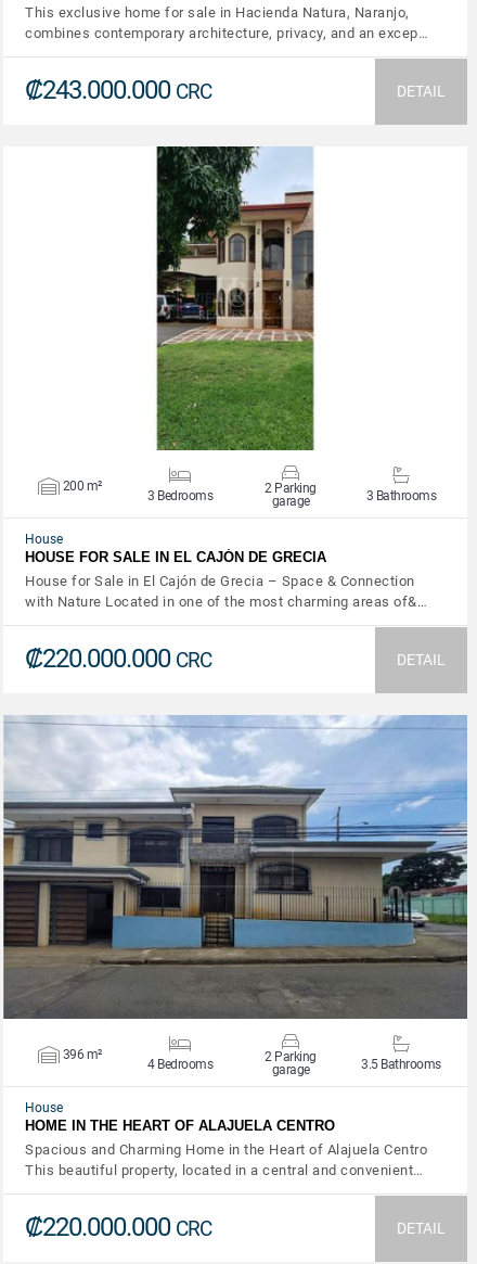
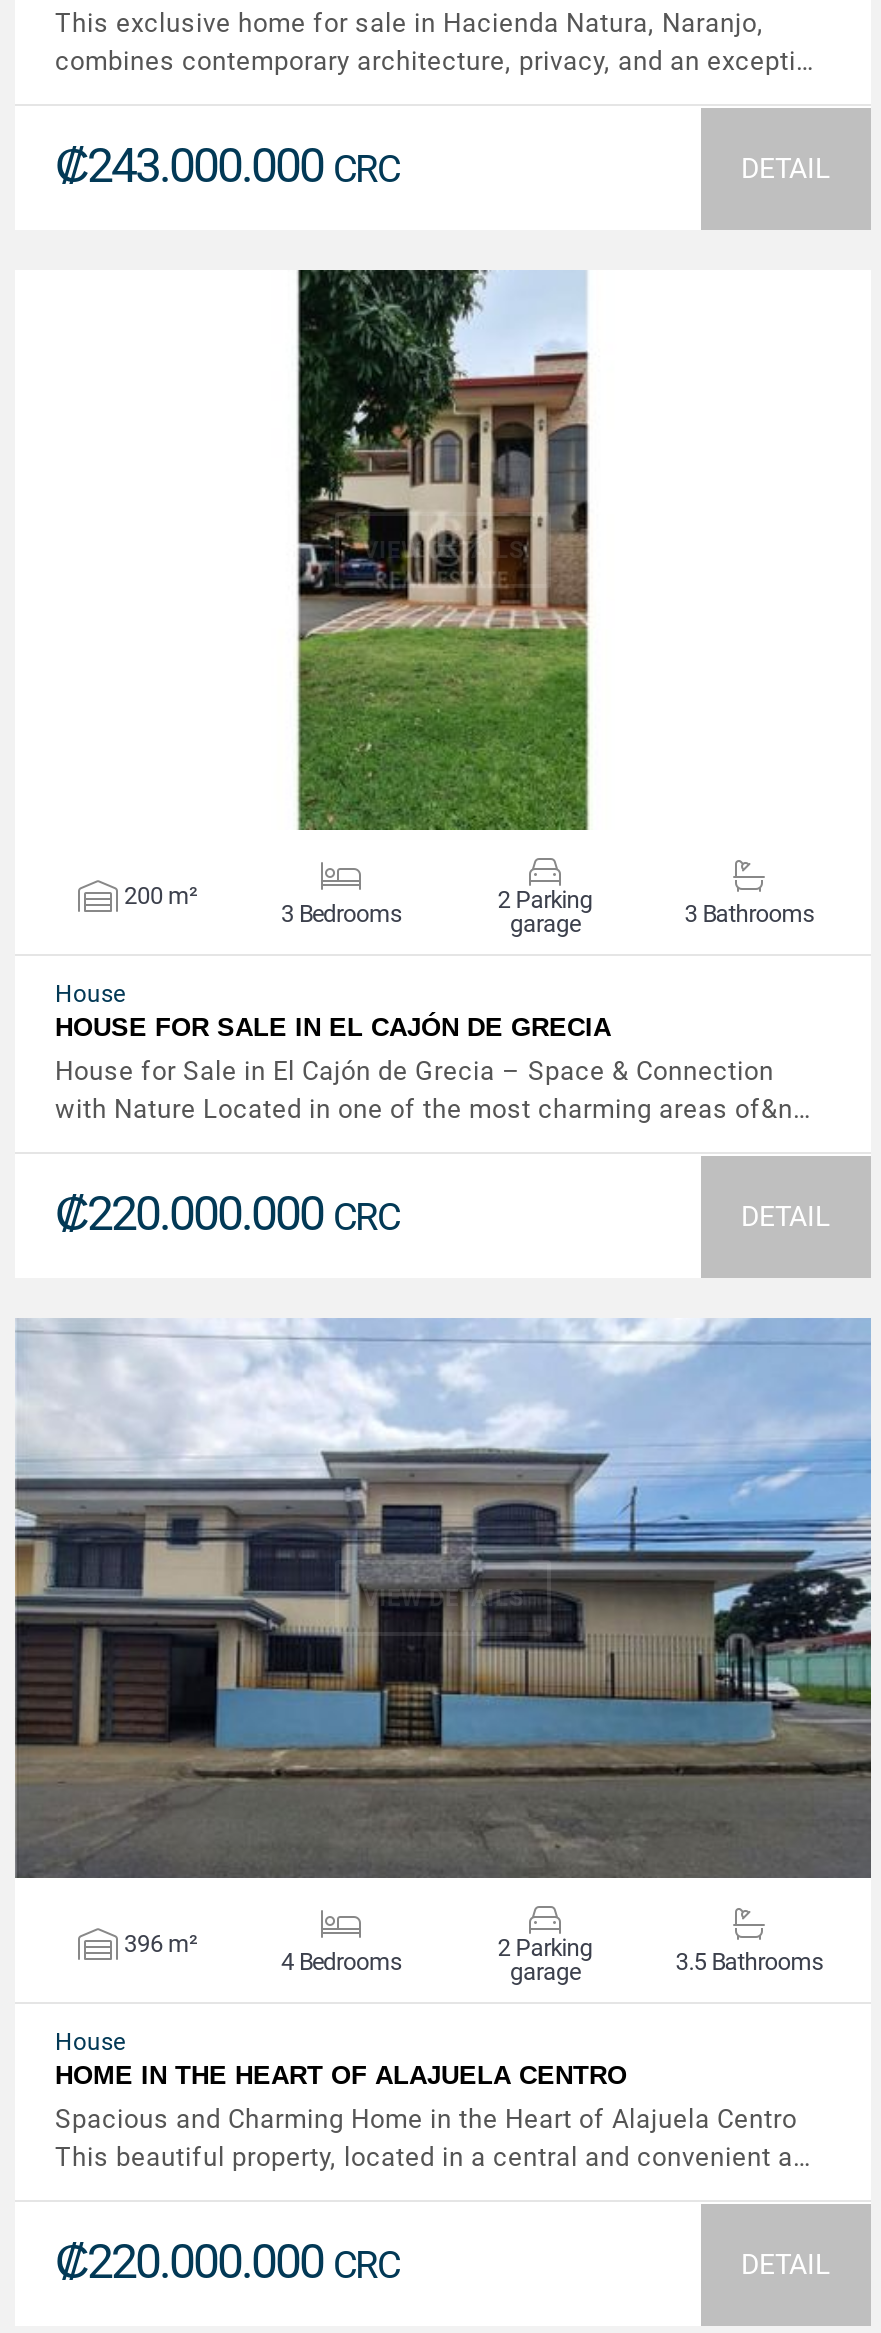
[25,25,428,41] combines contemporary architecture, privacy, and an excep… -> [55,46,815,76] combines contemporary architecture, privacy, and an excepti…
[25,593,427,610] with Nature Located in one of the most charming areas of&… -> [55,1094,812,1124] with Nature Located in one of the most charming areas of&n…
[25,1162,423,1178] This beautiful property, located in a central and convenient… -> [55,2142,812,2172] This beautiful property, located in a central and convenient a…

